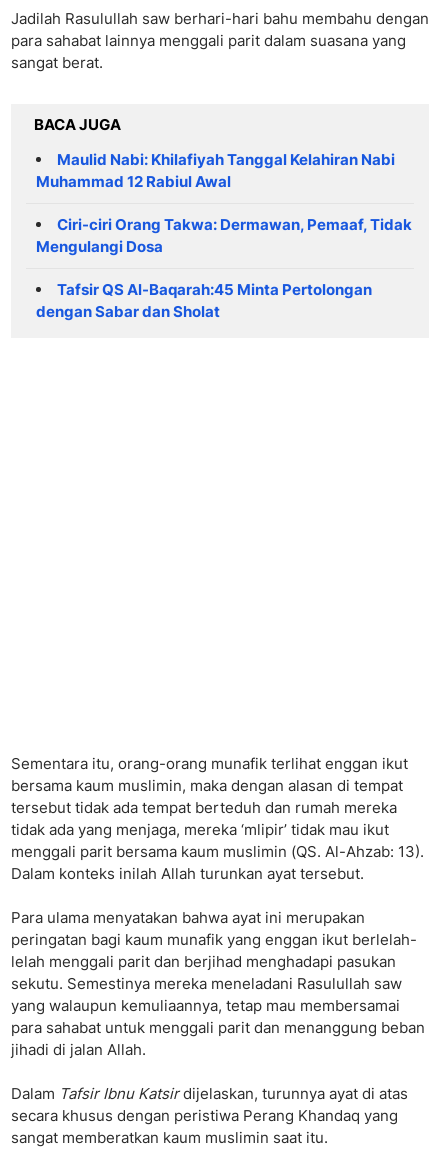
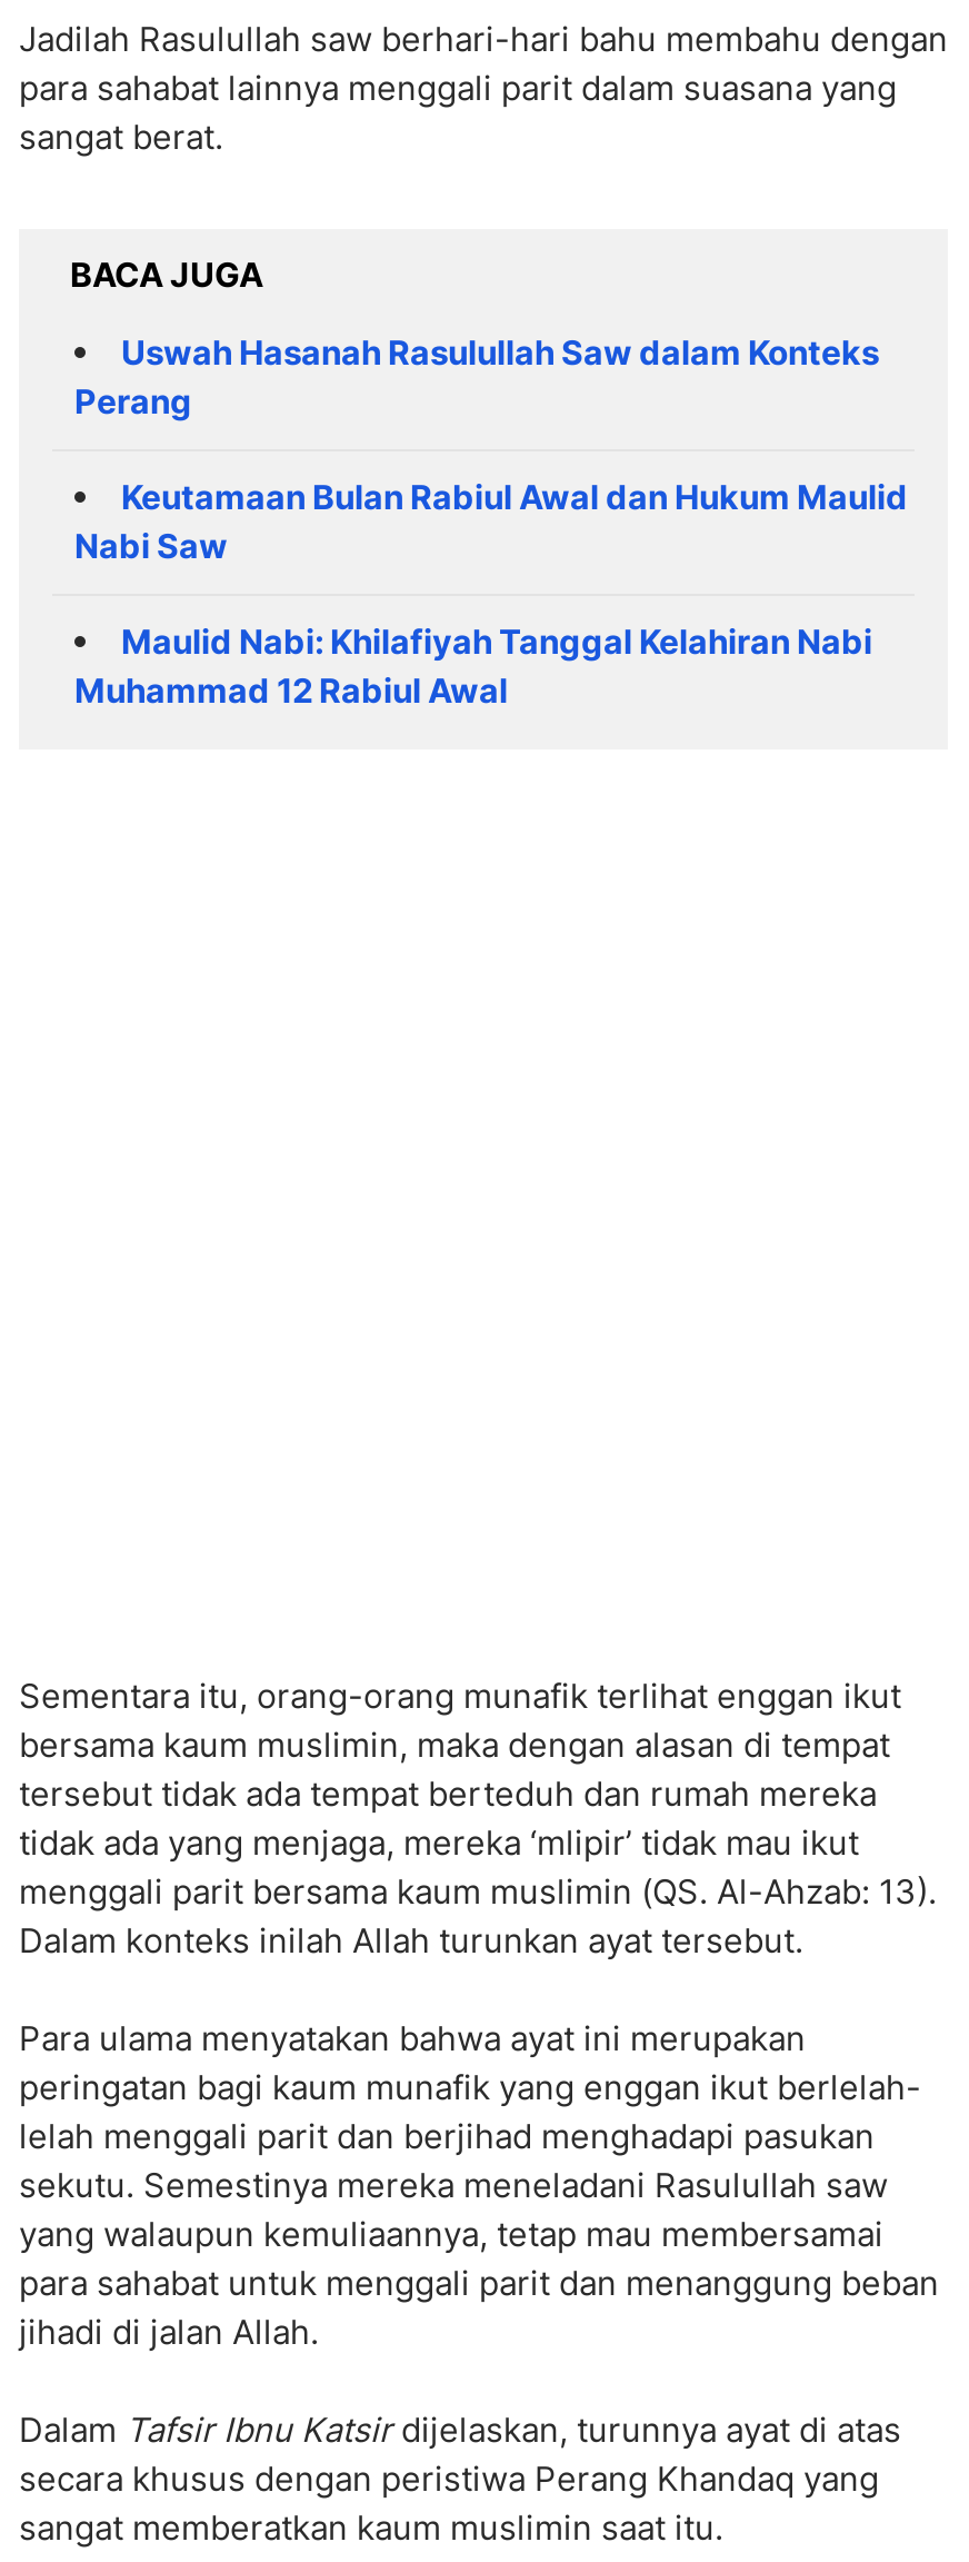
none -> [74,332,908,568] Uswah Hasanah Rasulullah Saw dalam Konteks | Perang | Keutamaan Bulan Rabiul Awal dan Hukum Maulid | Nabi Saw
moved [36,150,395,191] -> [74,621,872,712]: Maulid Nabi: Khilafiyah Tanggal Kelahiran Nabi | Muhammad 12 Rabiul Awal
[36,215,412,321] Ciri-ciri Orang Takwa: Dermawan, Pemaaf, Tidak | Mengulangi Dosa | Tafsir QS Al-Baqarah:45 Minta Pertolongan | dengan Sabar dan Sholat -> none

